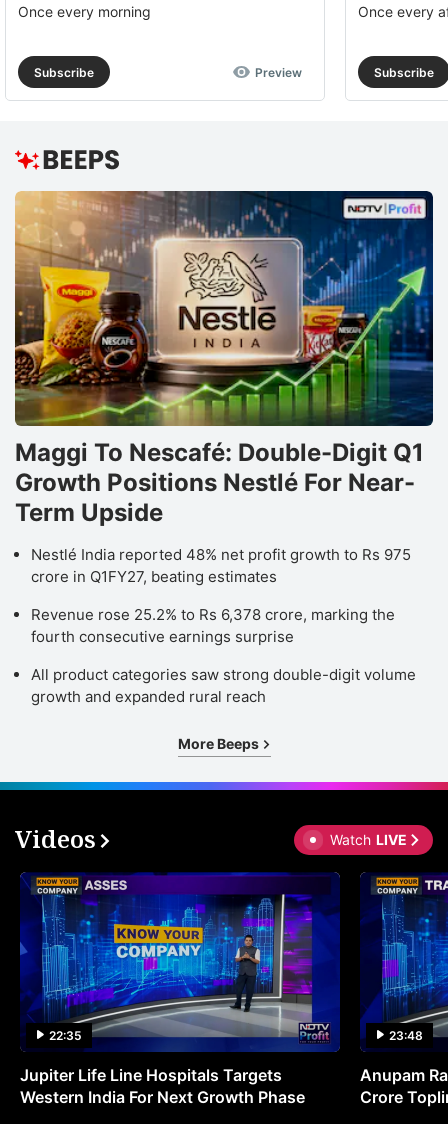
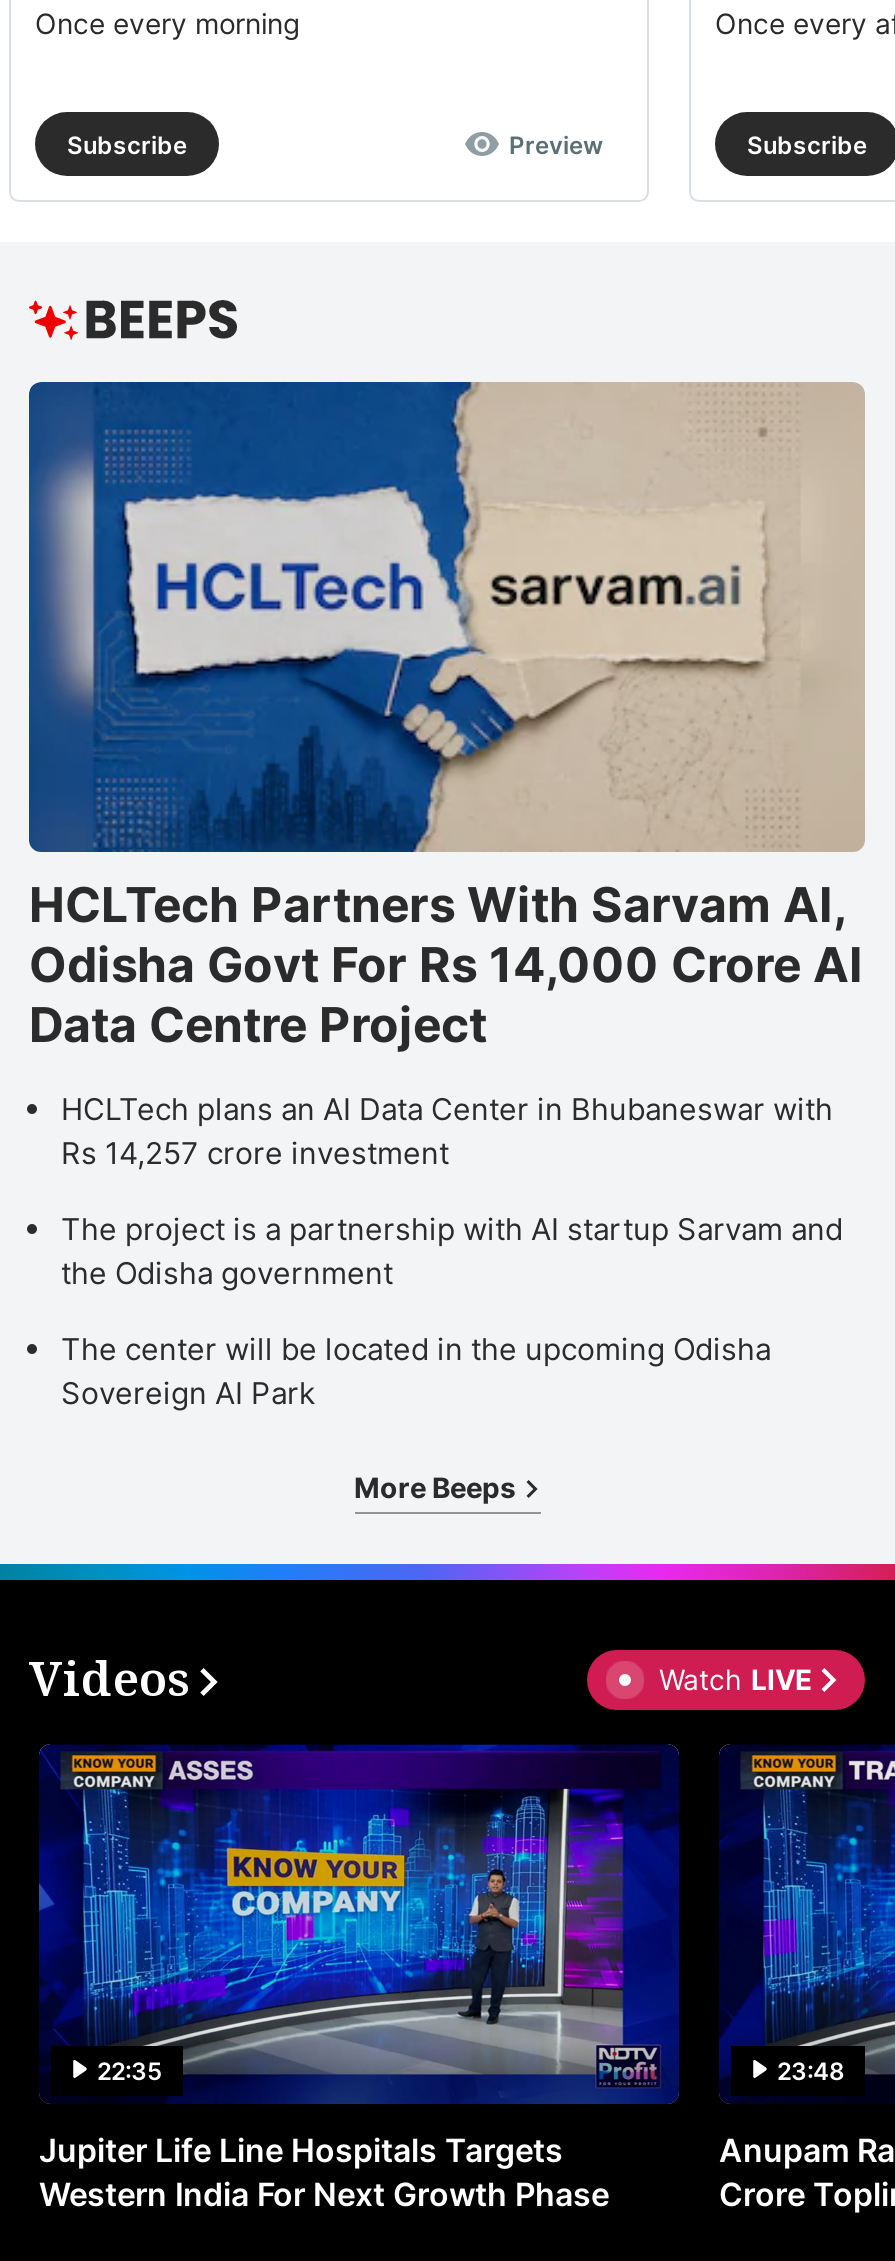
[14,190,434,527] [image] | Maggi To Nescafé: Double-Digit Q1 | Growth Positions Nestlé For Near- | Term Upside -> [27,380,865,1054] [image] | HCLTech Partners With Sarvam AI, | Odisha Govt For Rs 14,000 Crore AI | Data Centre Project
[31,545,411,586] Nestlé India reported 48% net profit growth to Rs 975 | crore in Q1FY27, beating estimates -> [61,1090,833,1172] HCLTech plans an AI Data Center in Bhubaneswar with | Rs 14,257 crore investment
[31,605,395,646] Revenue rose 25.2% to Rs 6,378 crore, marking the | fourth consecutive earnings surprise -> [61,1210,843,1292] The project is a partnership with AI startup Sarvam and | the Odisha government
[31,665,416,706] All product categories saw strong double-digit volume | growth and expanded rural reach -> [61,1330,771,1412] The center will be located in the upcoming Odisha | Sovereign AI Park

